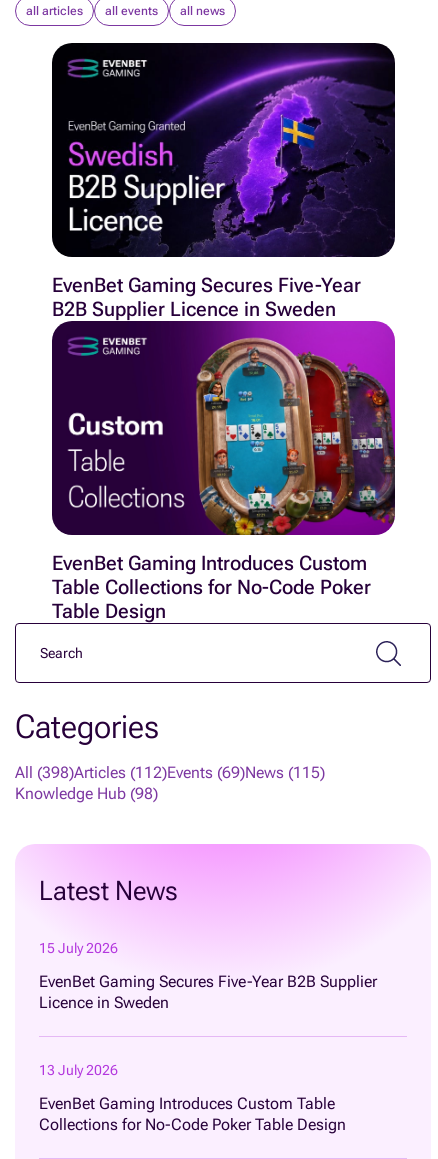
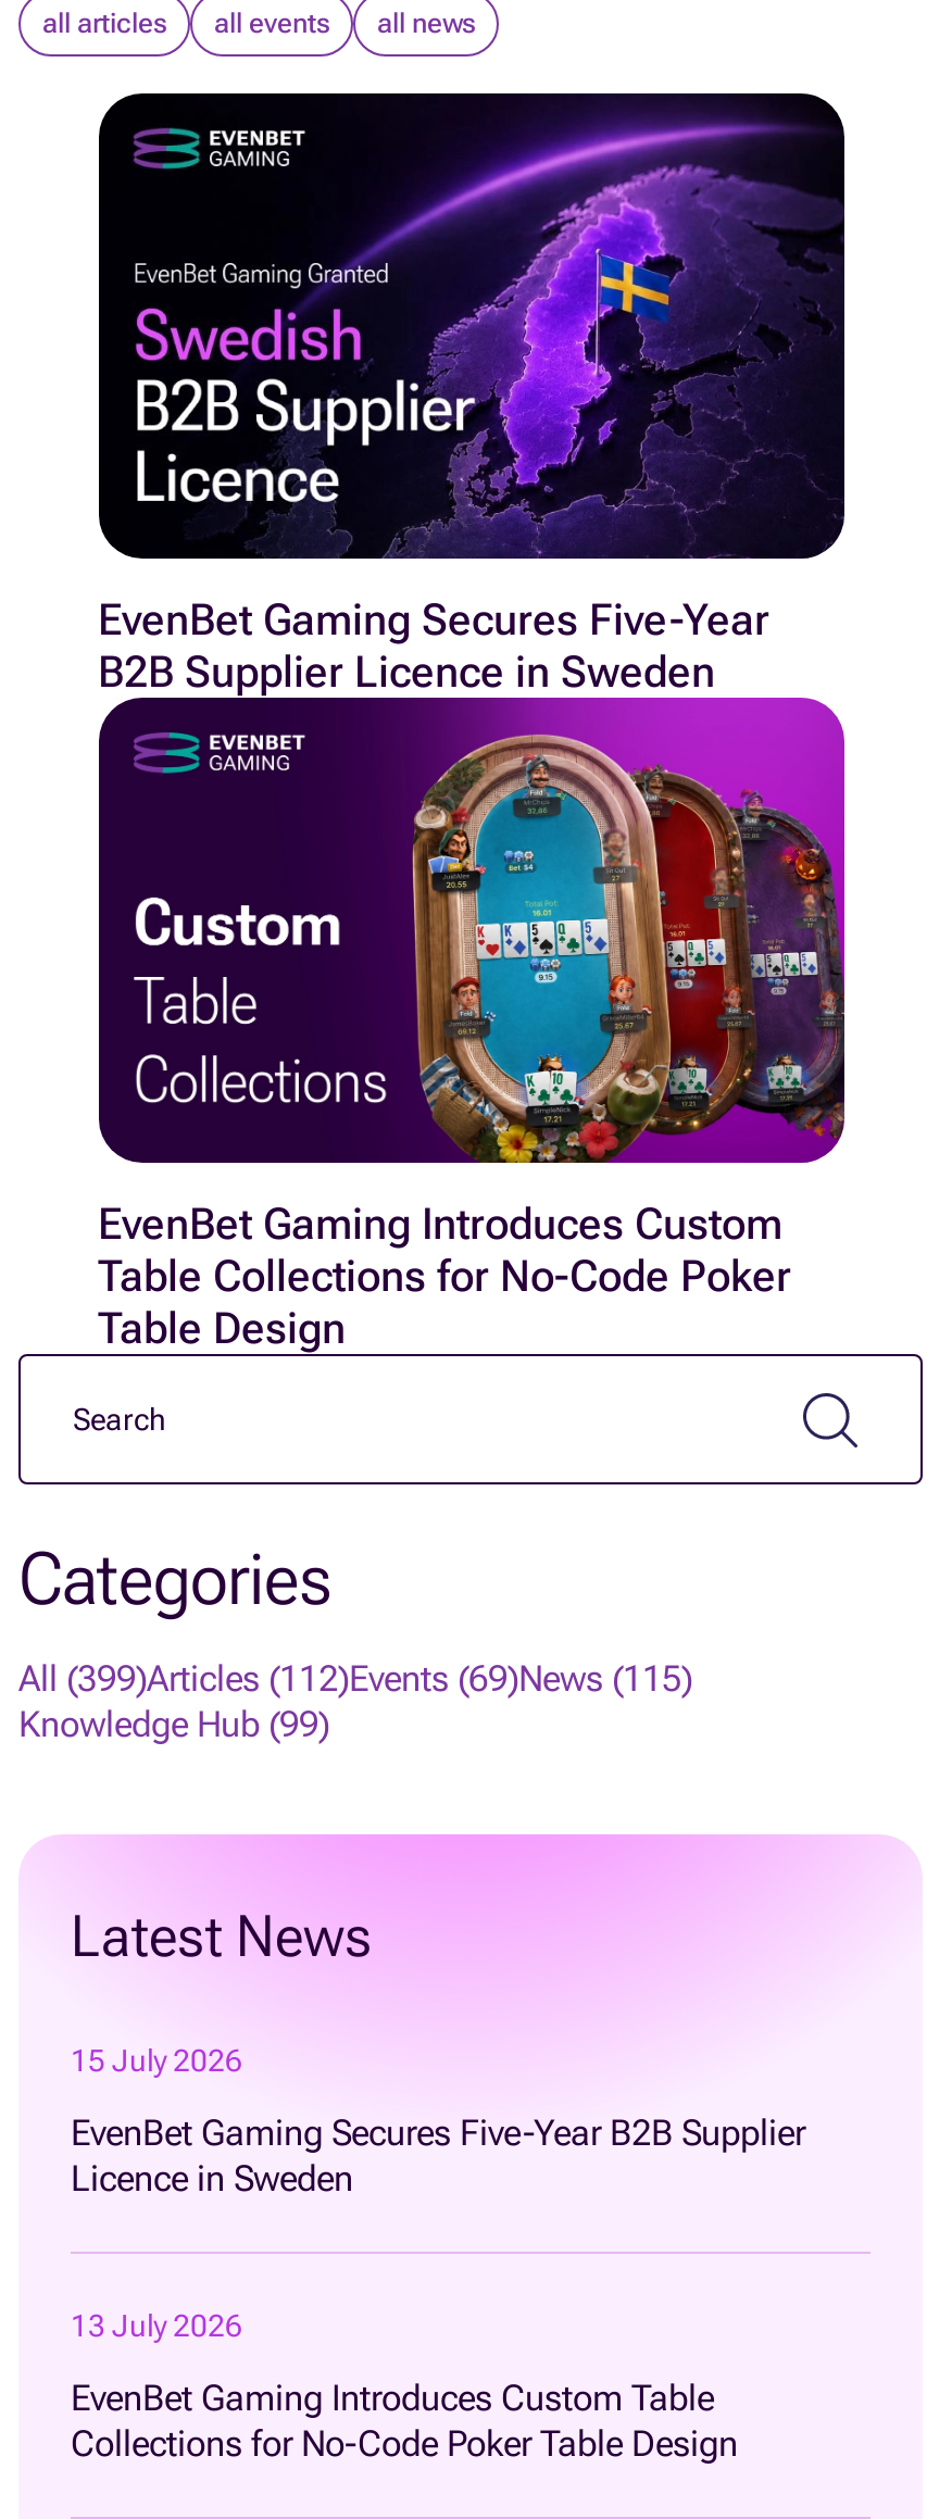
[15,763,325,782] All (398)Articles (112)Events (69)News (115) -> [18,1659,692,1700] All (399)Articles (112)Events (69)News (115)
[15,784,158,803] Knowledge Hub (98) -> [18,1704,329,1746] Knowledge Hub (99)

